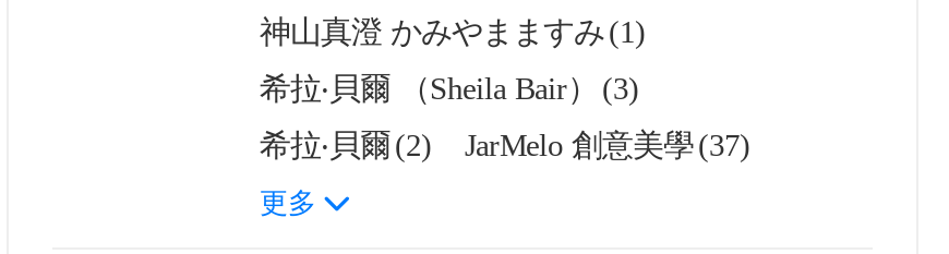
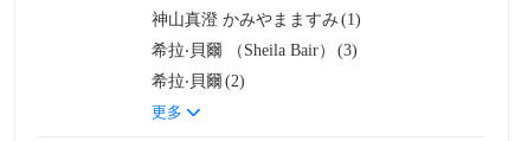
[465,128,750,162] JarMelo 創意美學 (37) -> none

